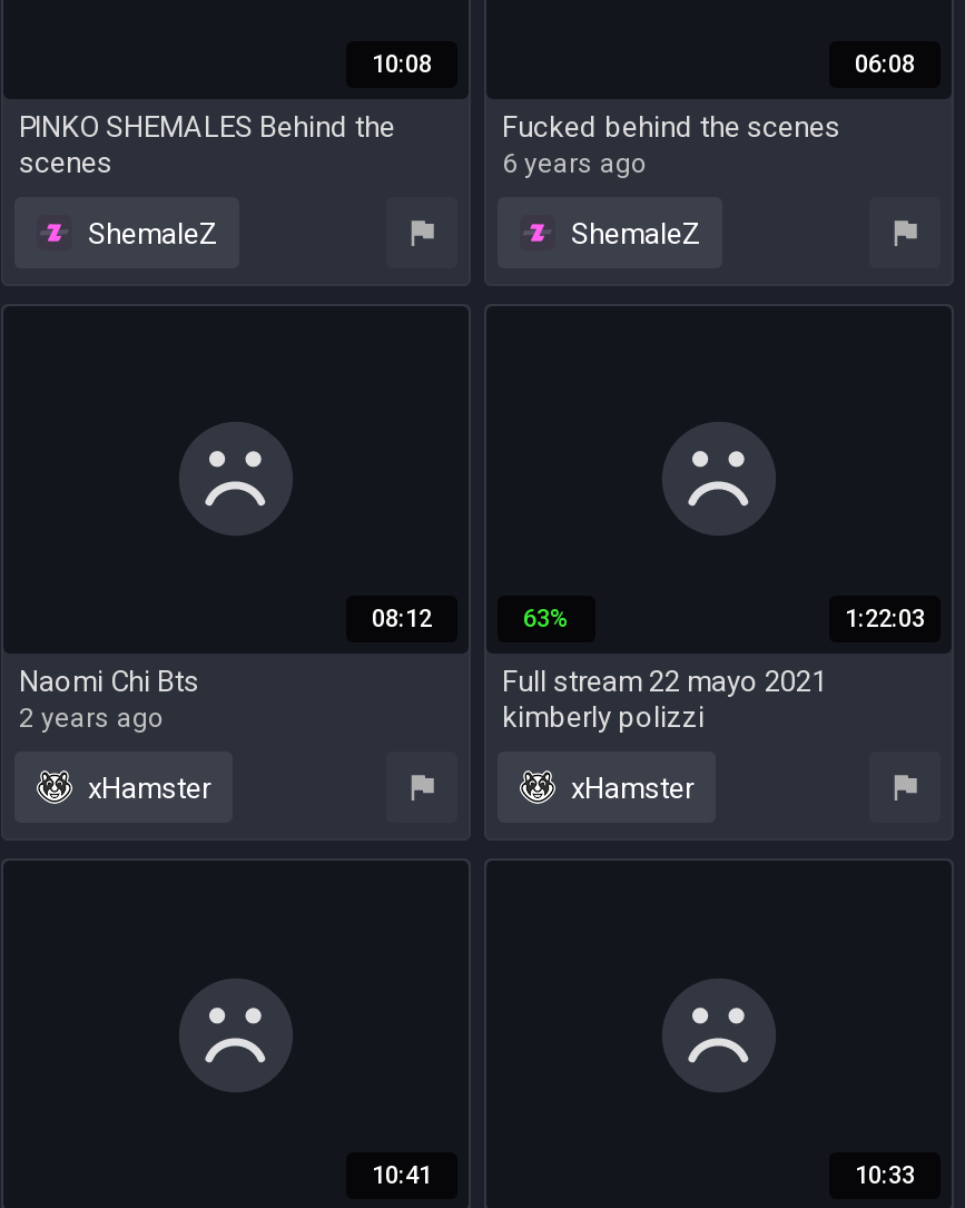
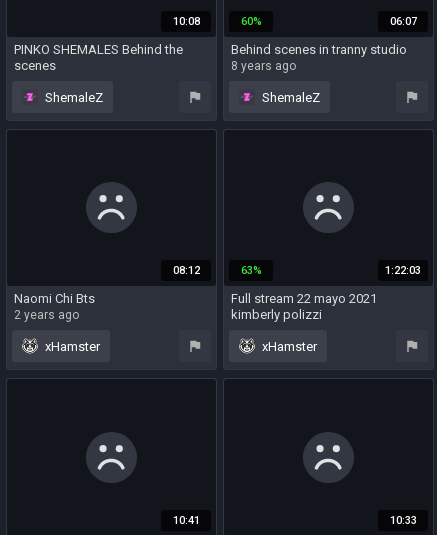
[855,49,915,78] 06:08 -> [240,14,416,27] 60% | 06:07
[502,109,840,178] Fucked behind the scenes | 6 years ago -> [231,41,407,72] Behind scenes in tranny studio | 8 years ago

